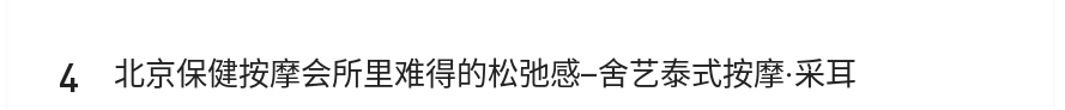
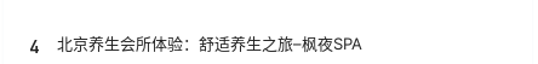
[114,54,857,92] 北京保健按摩会所里难得的松弛感–舍艺泰式按摩·采耳 -> [57,34,362,53] 北京养生会所体验：舒适养生之旅–枫夜SPA

